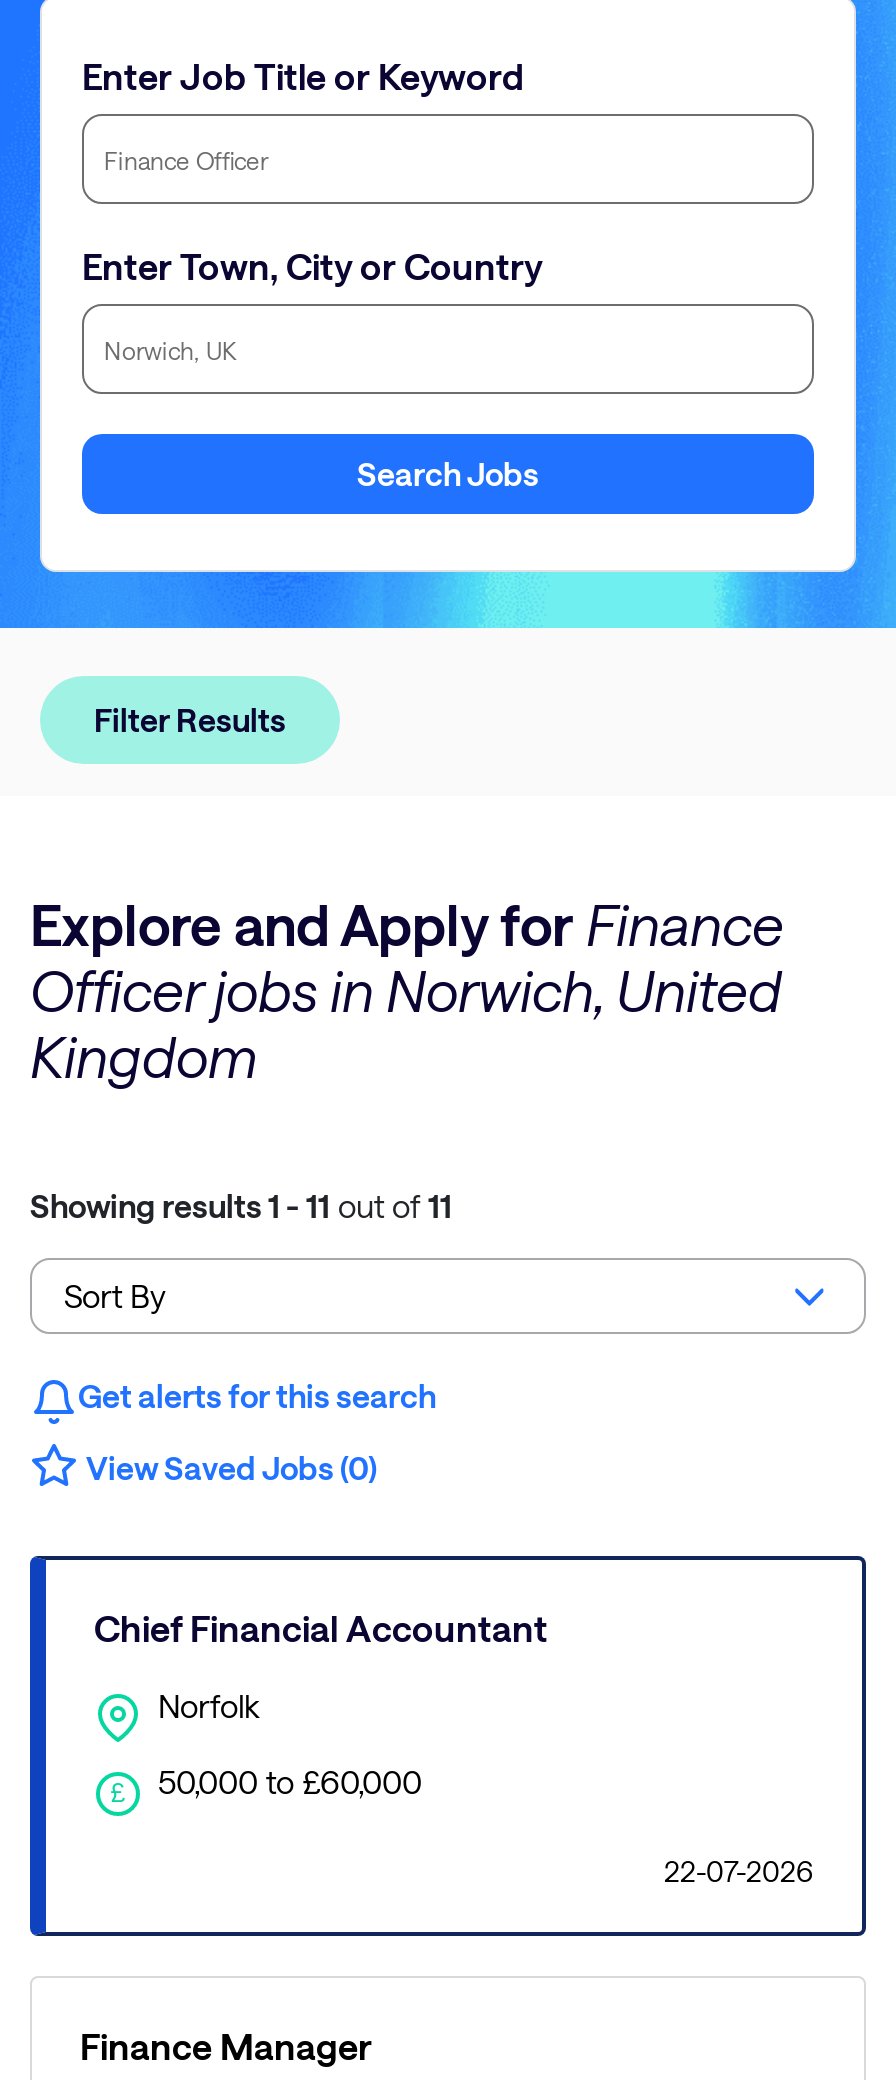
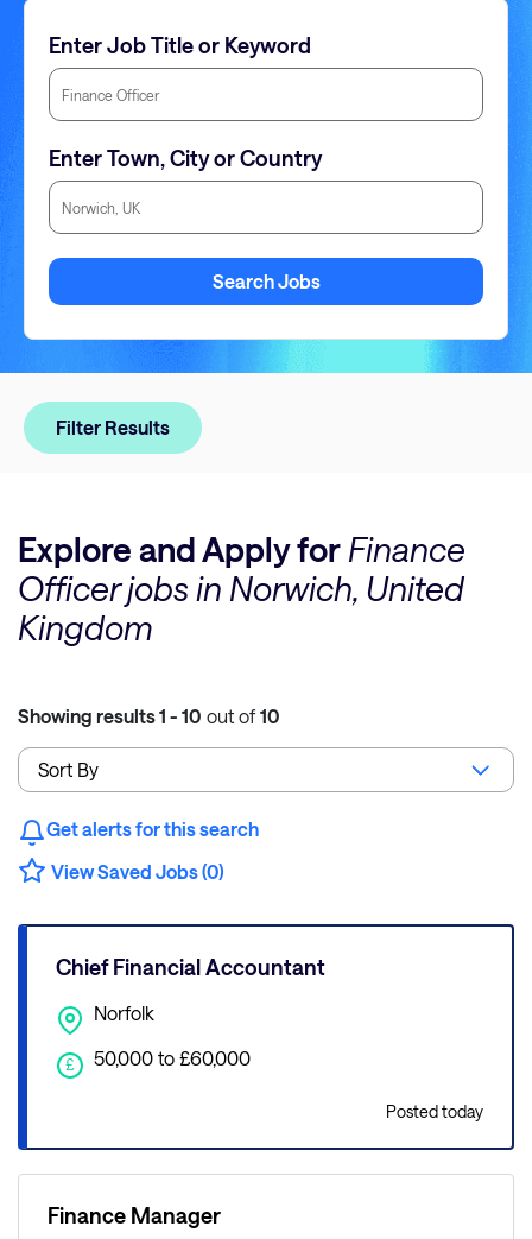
[30,1186,452,1224] Showing results 1 - 11 out of 11 -> [18,704,280,727] Showing results 1 - 10 out of 10
[664,1854,814,1888] 22-07-2026 -> [386,1101,483,1121] Posted today

